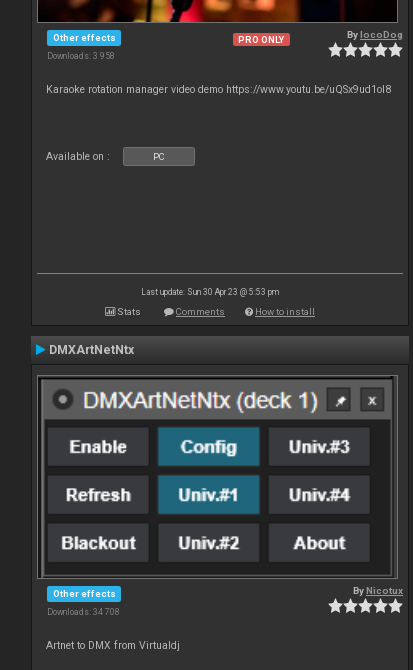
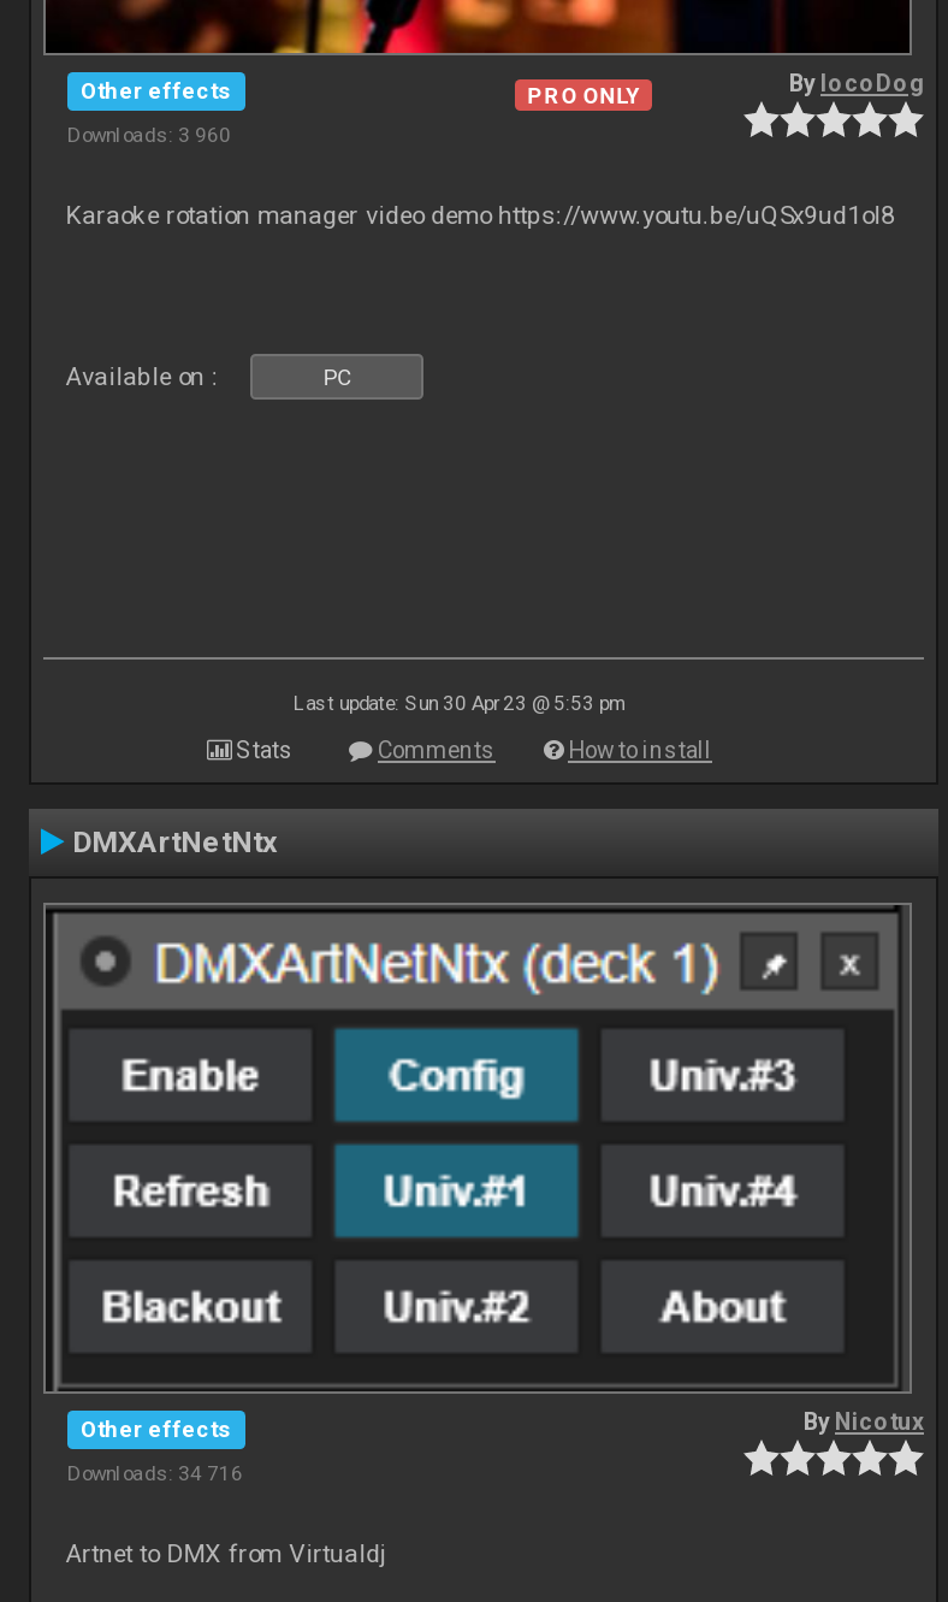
[47,51,115,61] Downloads: 3 958 -> [67,122,231,146] Downloads: 3 960
[47,607,120,617] Downloads: 34 708 -> [67,1460,243,1485] Downloads: 34 716

